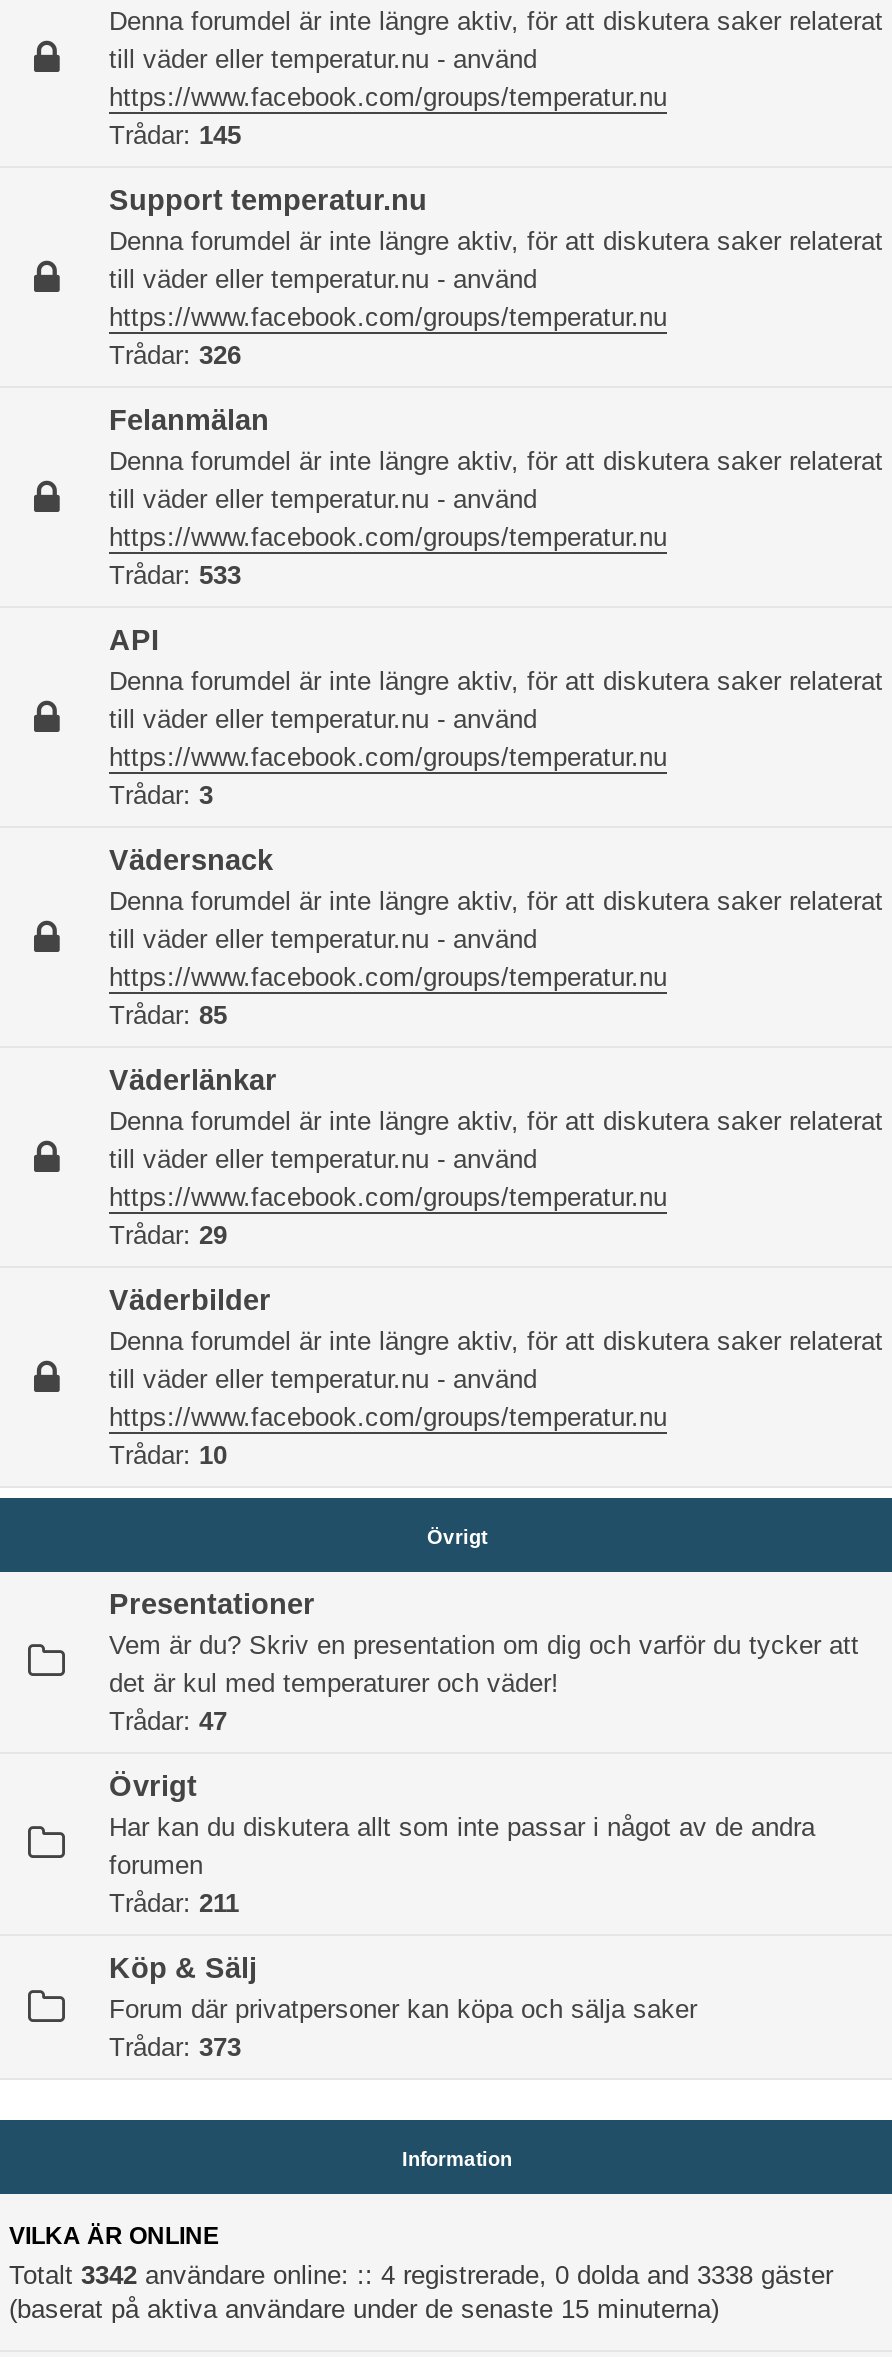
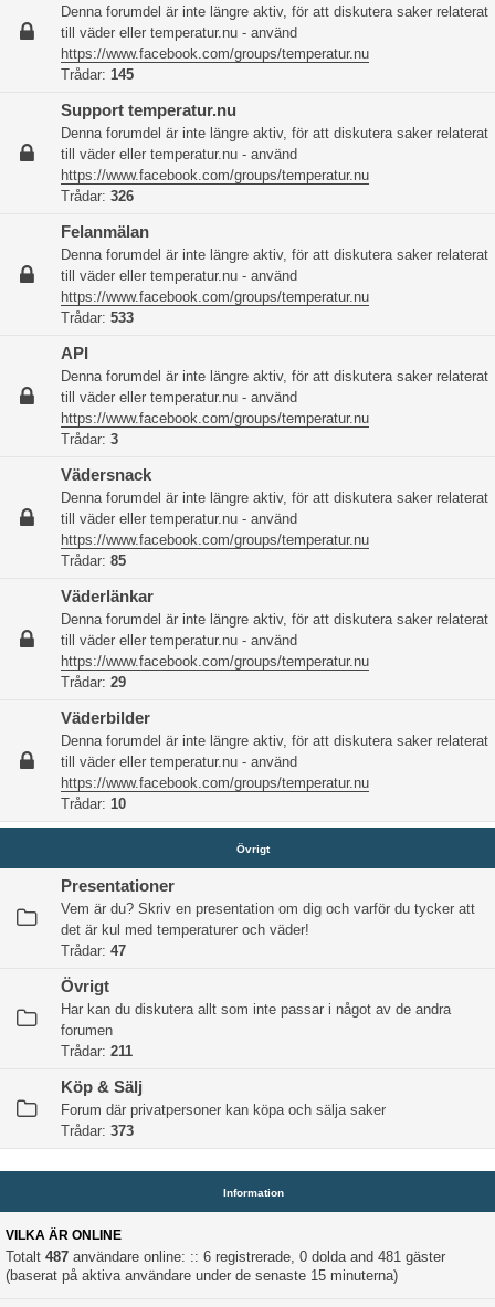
[9,2260,833,2290] Totalt 3342 användare online: :: 4 registrerade, 0 dolda and 3338 gäster -> [6,1248,445,1265] Totalt 487 användare online: :: 6 registrerade, 0 dolda and 481 gäster

